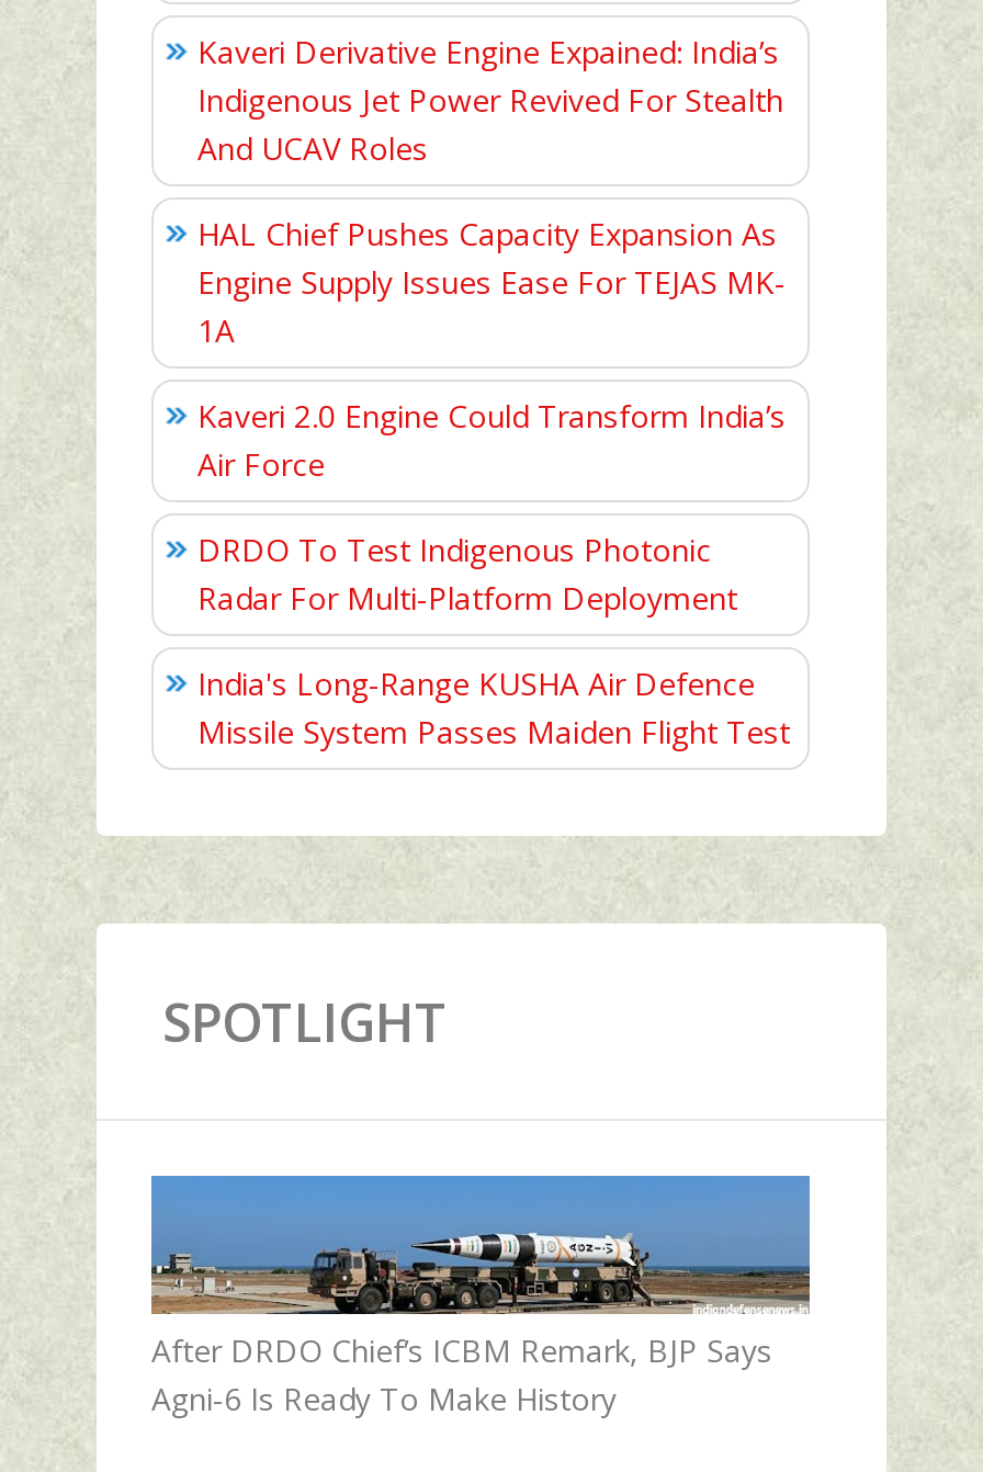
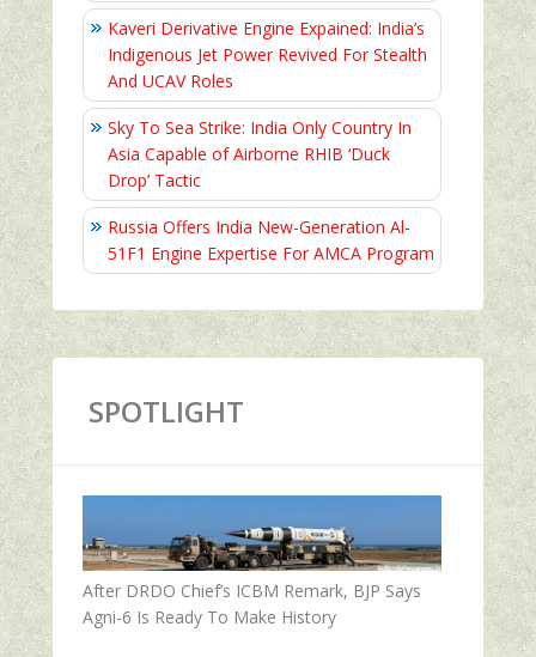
[197,213,790,752] HAL Chief Pushes Capacity Expansion As | Engine Supply Issues Ease For TEJAS MK- | 1A | Kaveri 2.0 Engine Could Transform India’s | Air Force | DRDO To Test Indigenous Photonic | Radar For Multi-Platform Deployment | India's Long-Range KUSHA Air Defence | Missile System Passes Maiden Flight Test -> [108,116,434,264] Sky To Sea Strike: India Only Country In | Asia Capable of Airborne RHIB ‘Duck | Drop’ Tactic | Russia Offers India New-Generation Al- | 51F1 Engine Expertise For AMCA Program

